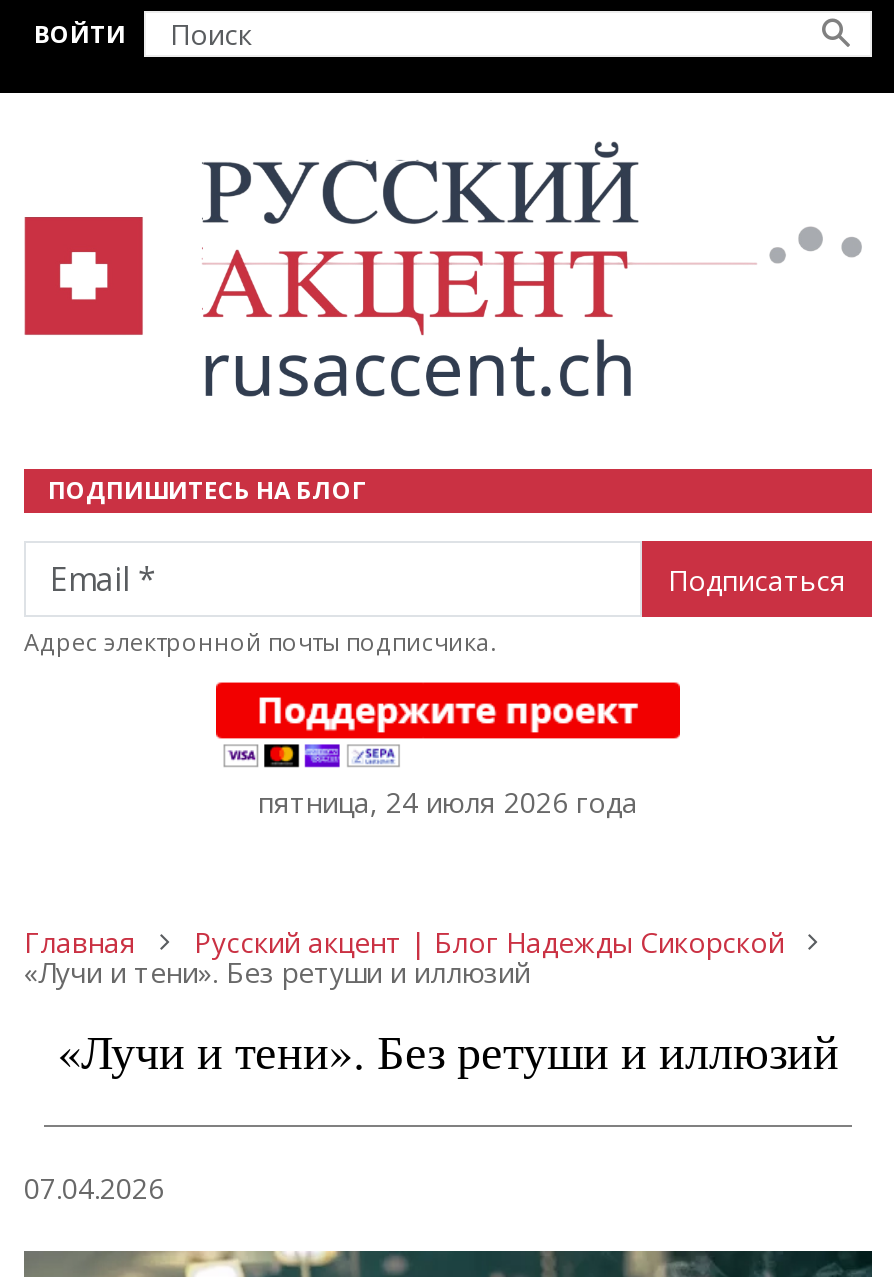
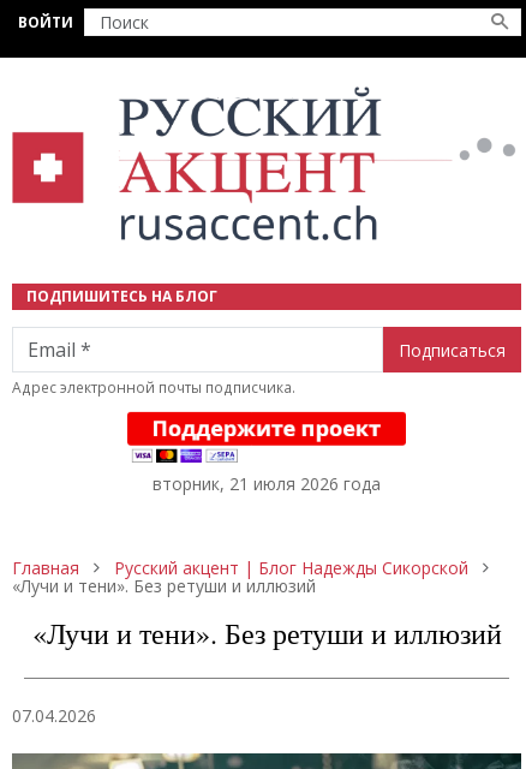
[258,783,638,821] пятница, 24 июля 2026 года -> [153,472,381,495] вторник, 21 июля 2026 года

